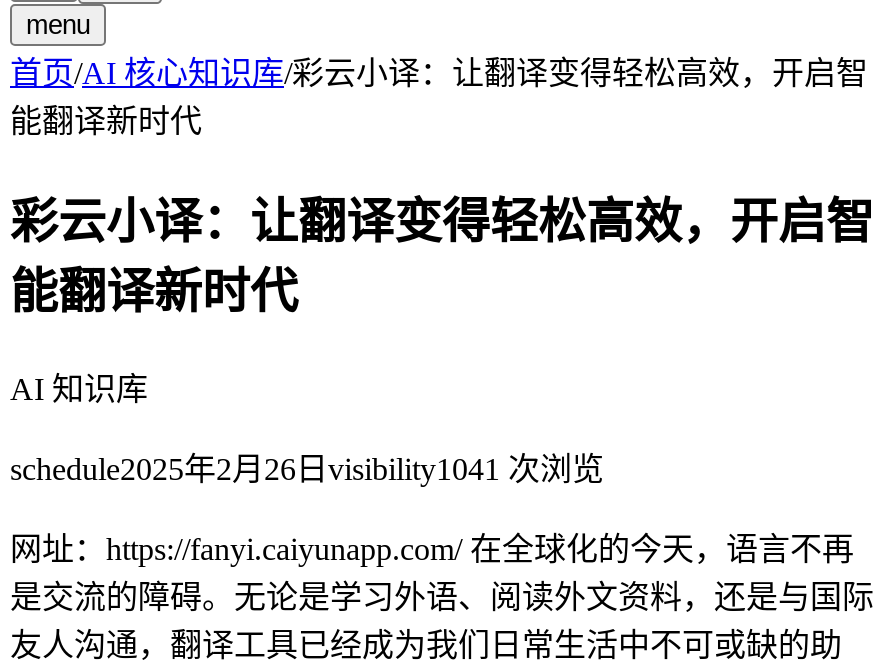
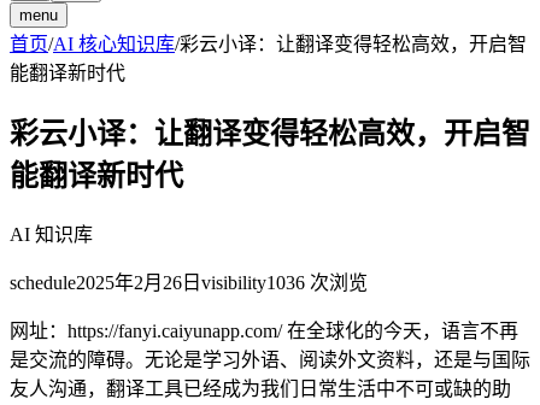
[10,452,604,486] schedule2025年2月26日visibility1041次浏览 -> [10,272,368,293] schedule2025年2月26日visibility1036次浏览

